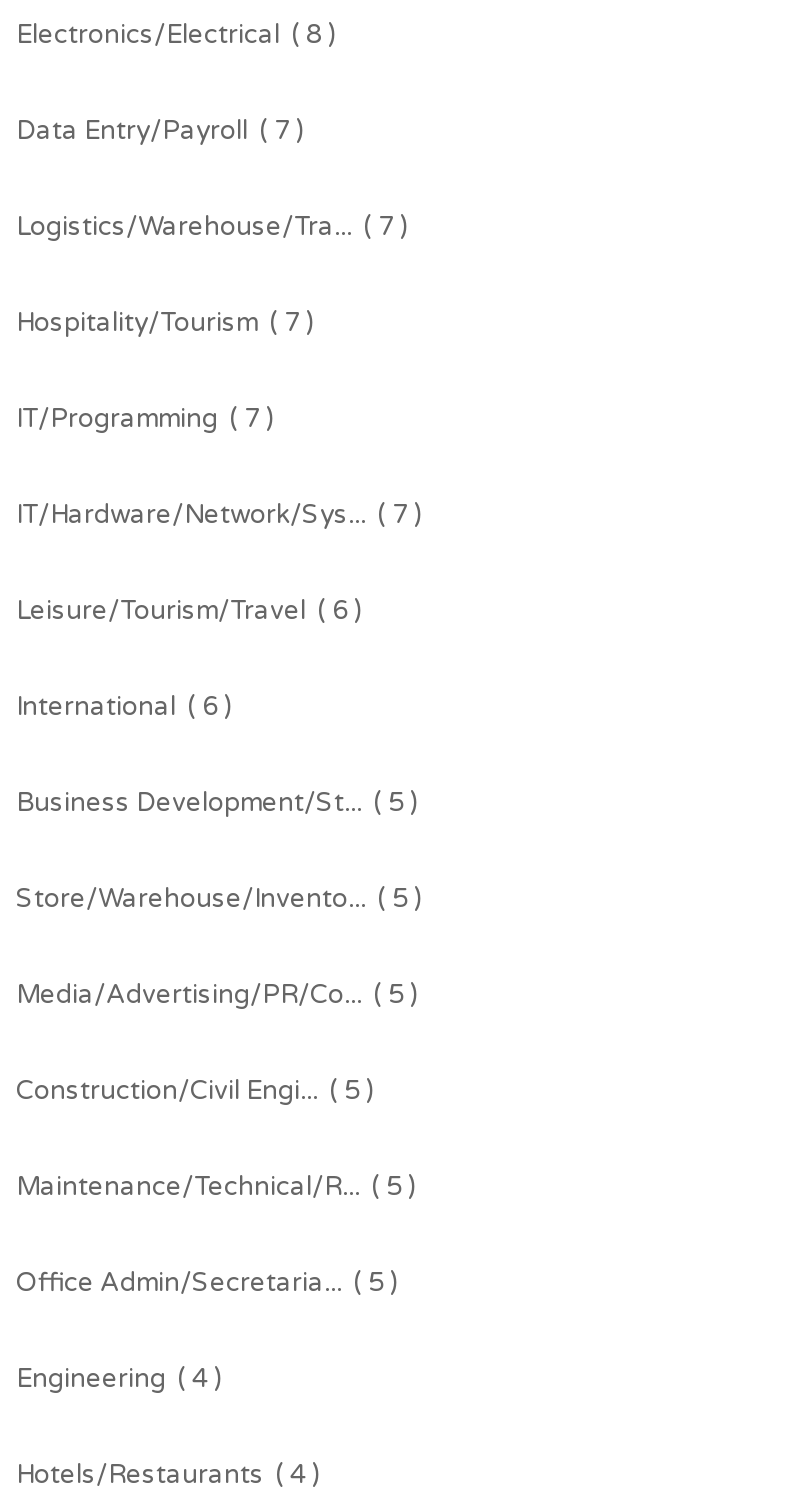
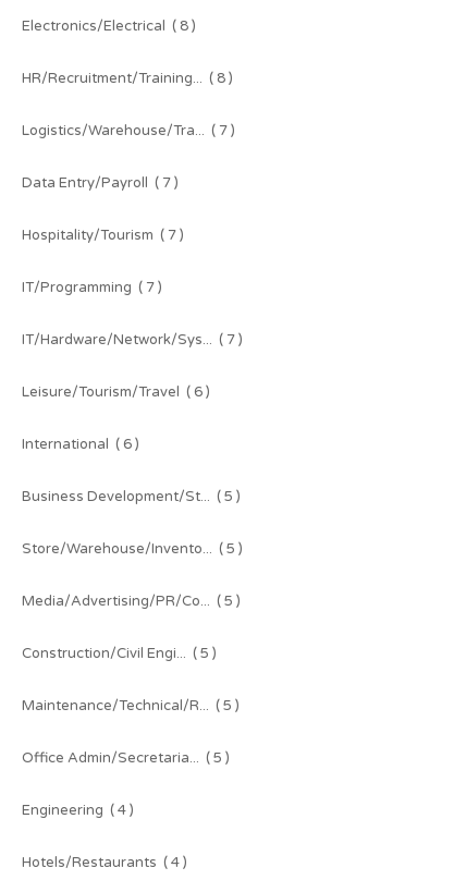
none -> [22,70,233,88] HR/Recruitment/Training... ( 8 )
moved [16,116,304,148] -> [22,175,179,192]: Data Entry/Payroll ( 7 )

